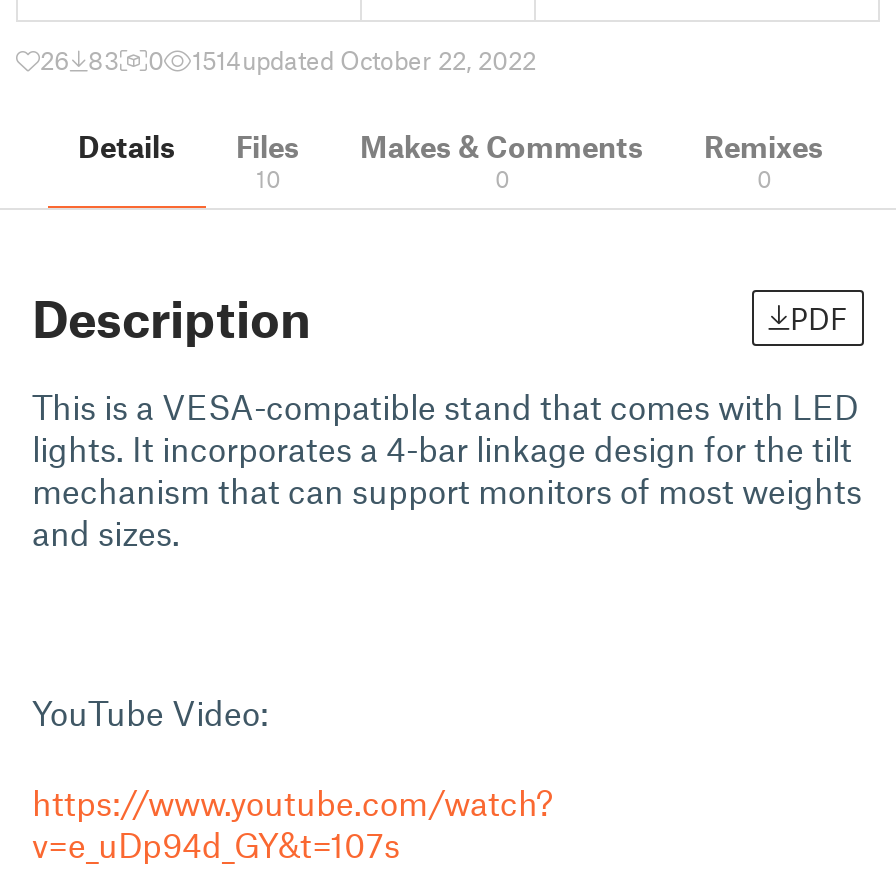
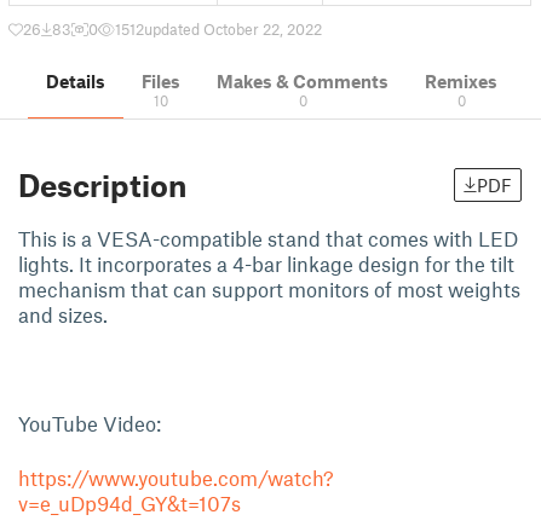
[192,44,536,76] 1514updated October 22, 2022 -> [115,19,322,39] 1512updated October 22, 2022

